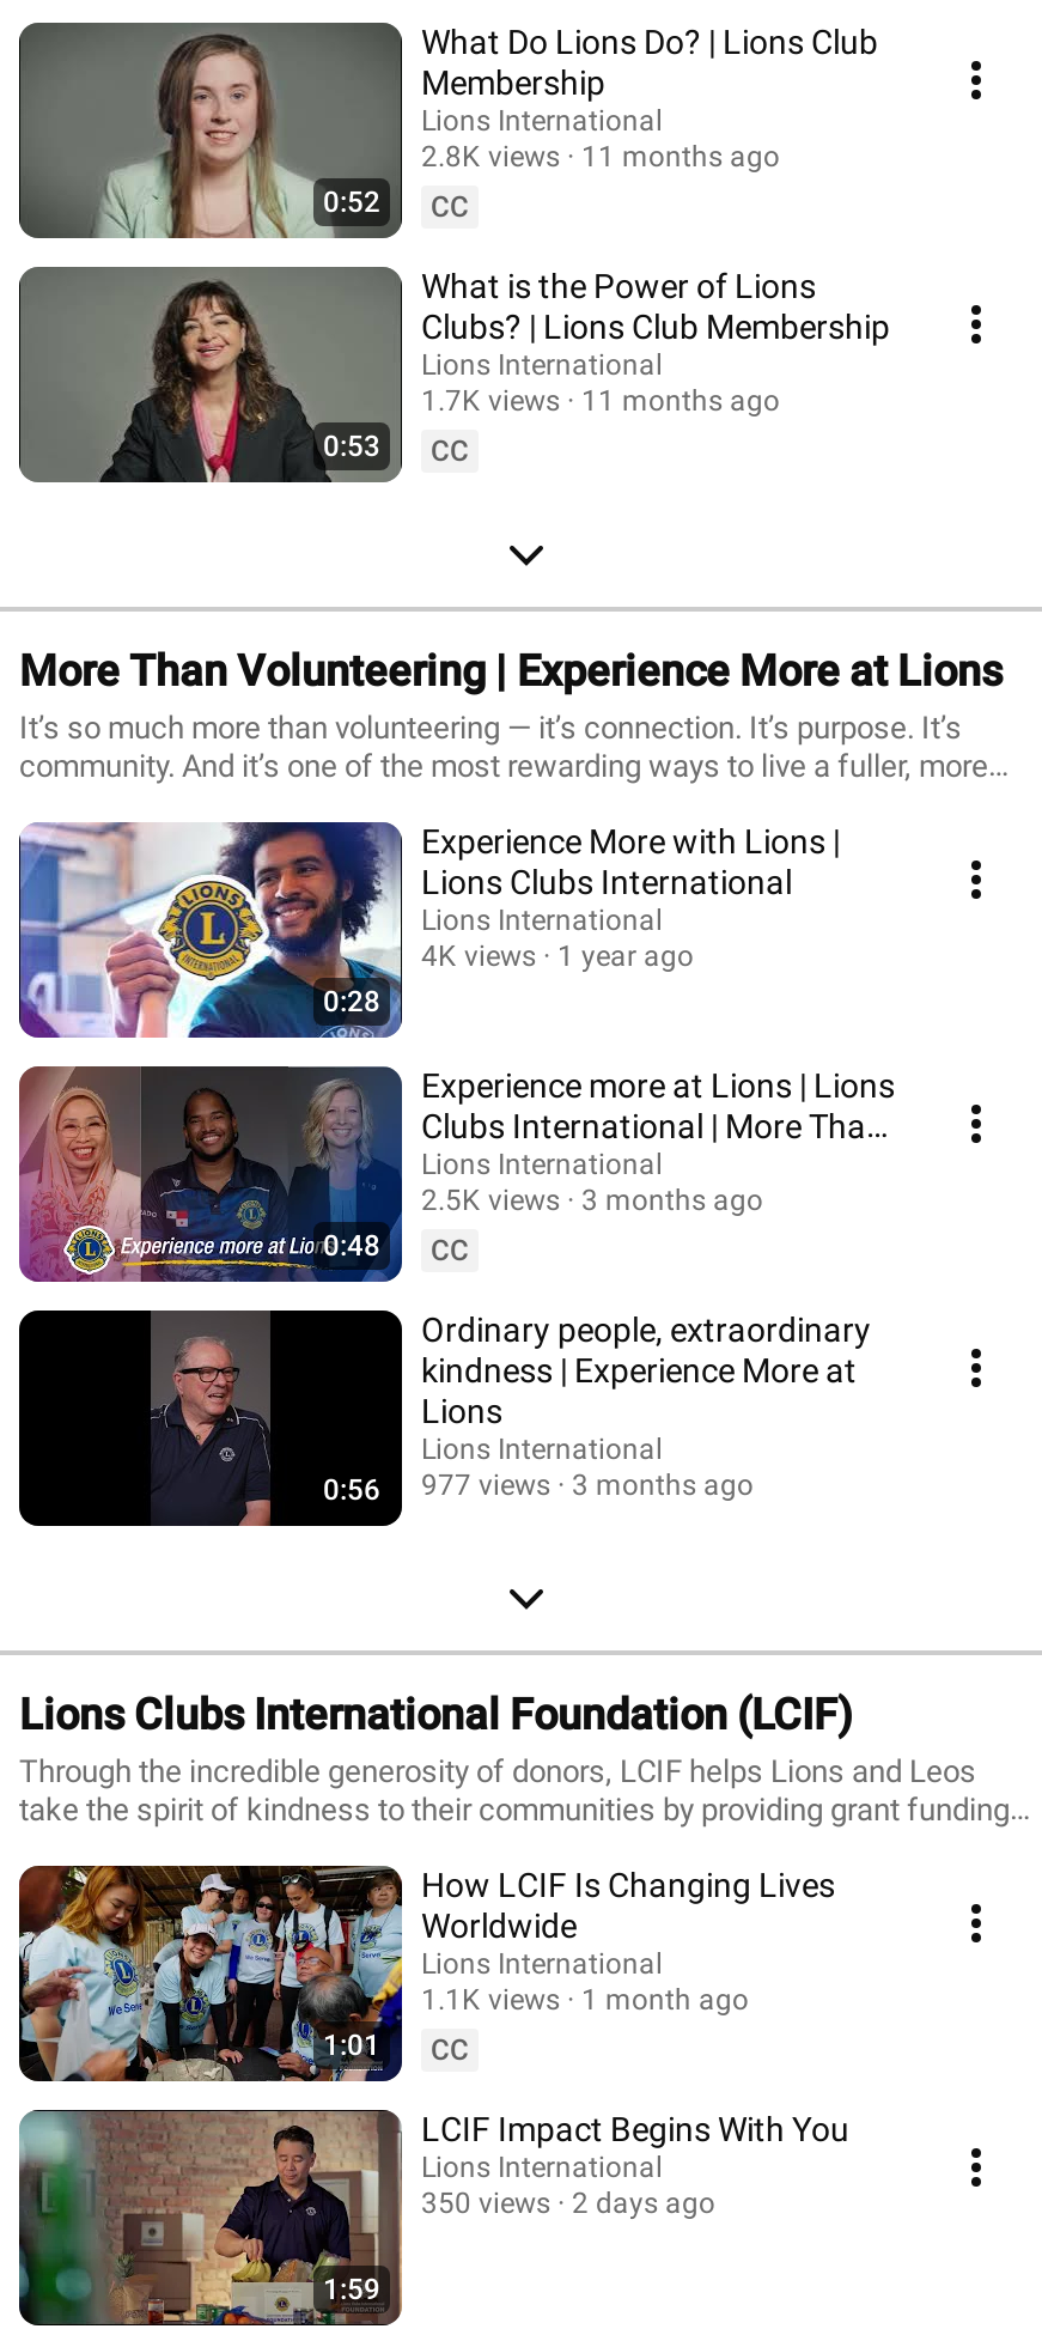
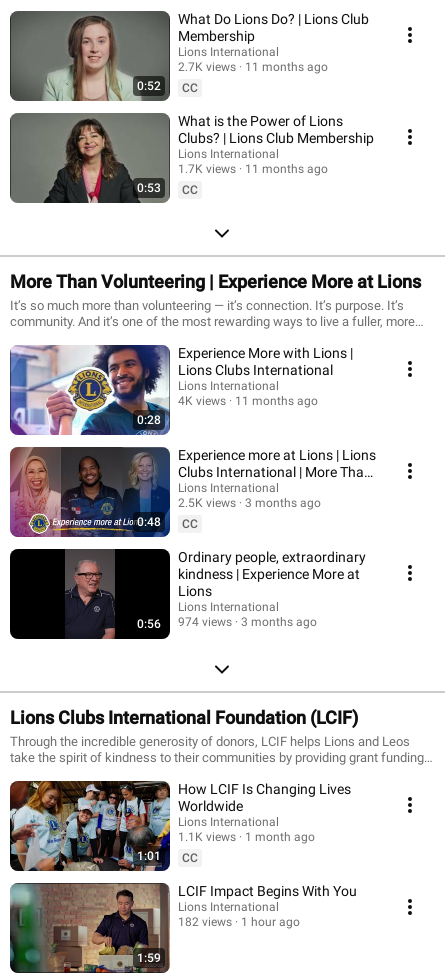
[421,139,780,172] 2.8K views 11 months ago -> [178,59,328,73] 2.7K views 11 months ago
[421,938,694,972] 4K views 1 year ago -> [178,393,318,407] 4K views 11 months ago
[323,1467,754,1506] 0:56 977 views 3 months ago -> [137,614,317,630] 0:56 974 views 3 months ago
[421,2185,550,2219] 350 views -> [178,914,232,928] 182 views
[572,2185,715,2219] 2 days ago -> [241,914,300,928] 1 hour ago

